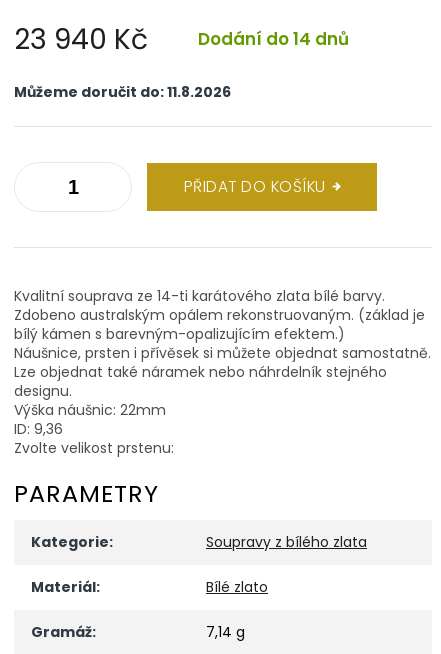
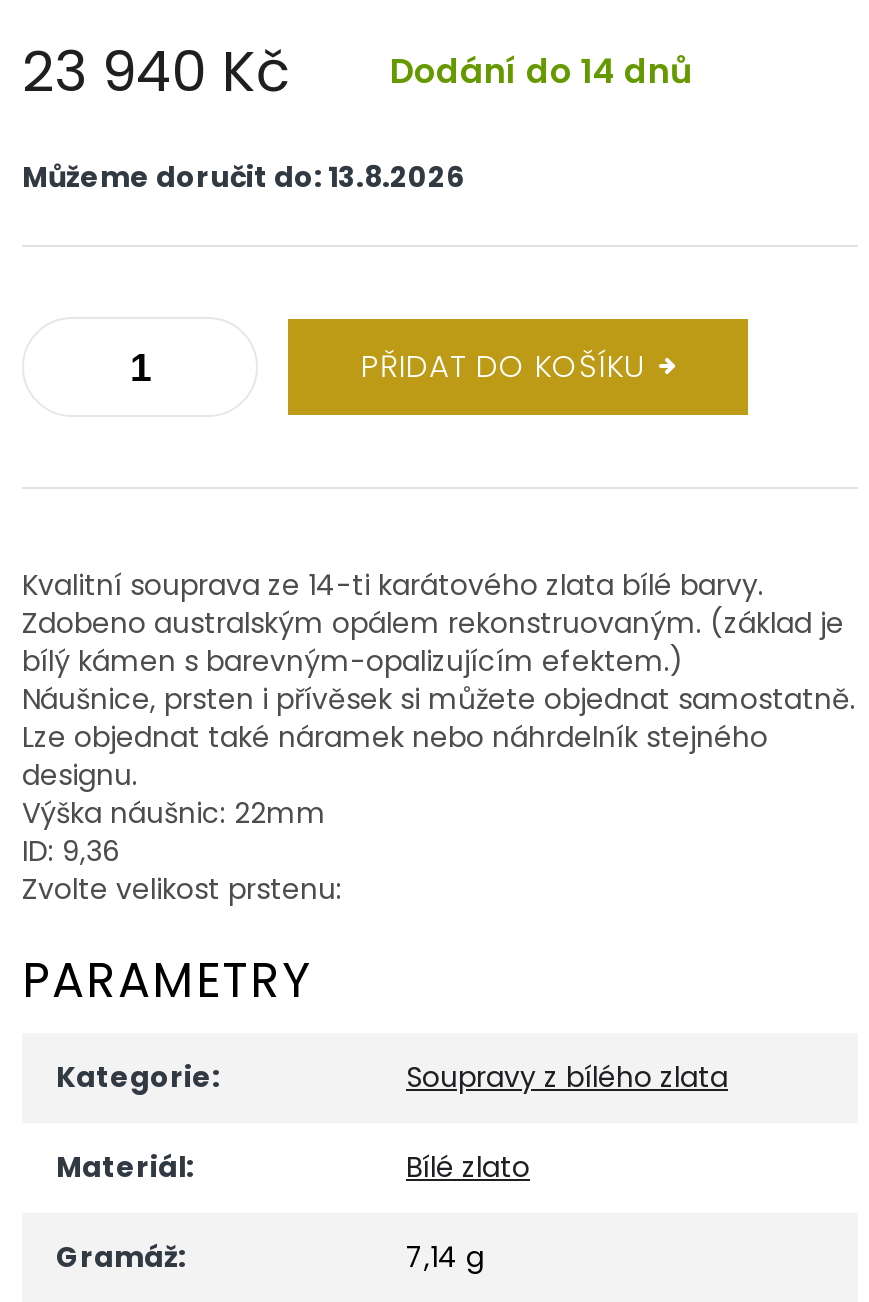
[14,81,231,101] Můžeme doručit do: 11.8.2026 -> [22,156,464,196] Můžeme doručit do: 13.8.2026

